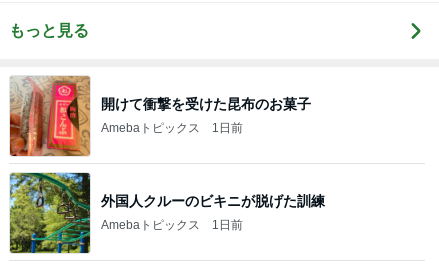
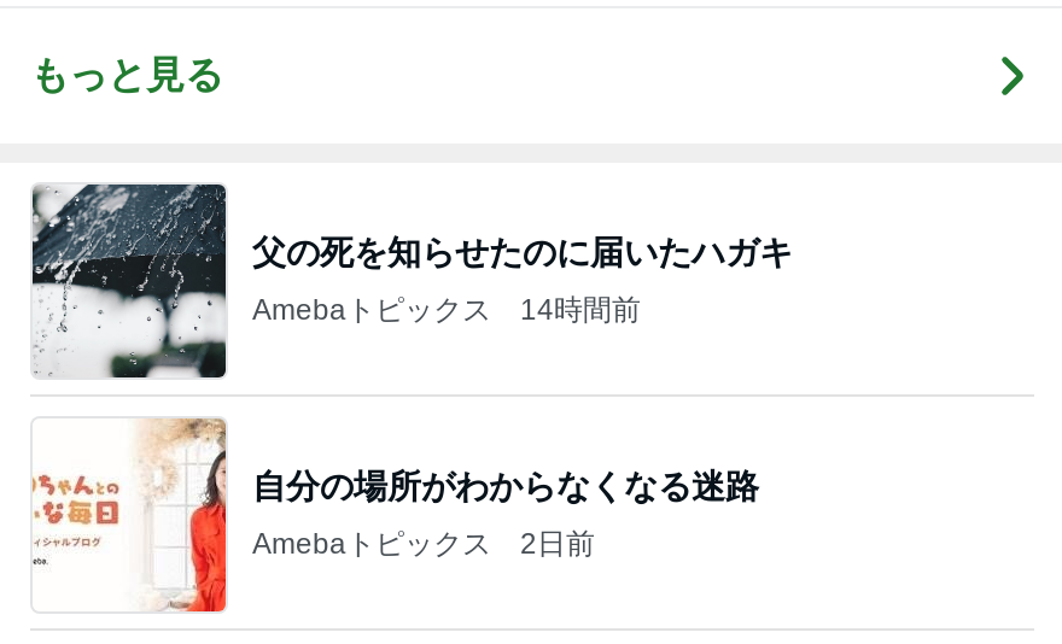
[9,75,311,157] [image] | 開けて衝撃を受けた昆布のお菓子 -> [30,182,793,380] [image] | 父の死を知らせたのに届いたハガキ
[101,120,243,134] Amebaトピックス 1日前 -> [252,292,641,326] Amebaトピックス 14時間前
[9,172,325,254] [image] | 外国人クルーのビキニが脱げた訓練 -> [30,416,759,614] [image] | 自分の場所がわからなくなる迷路
[101,217,243,231] Amebaトピックス 1日前 -> [252,526,595,560] Amebaトピックス 2日前

